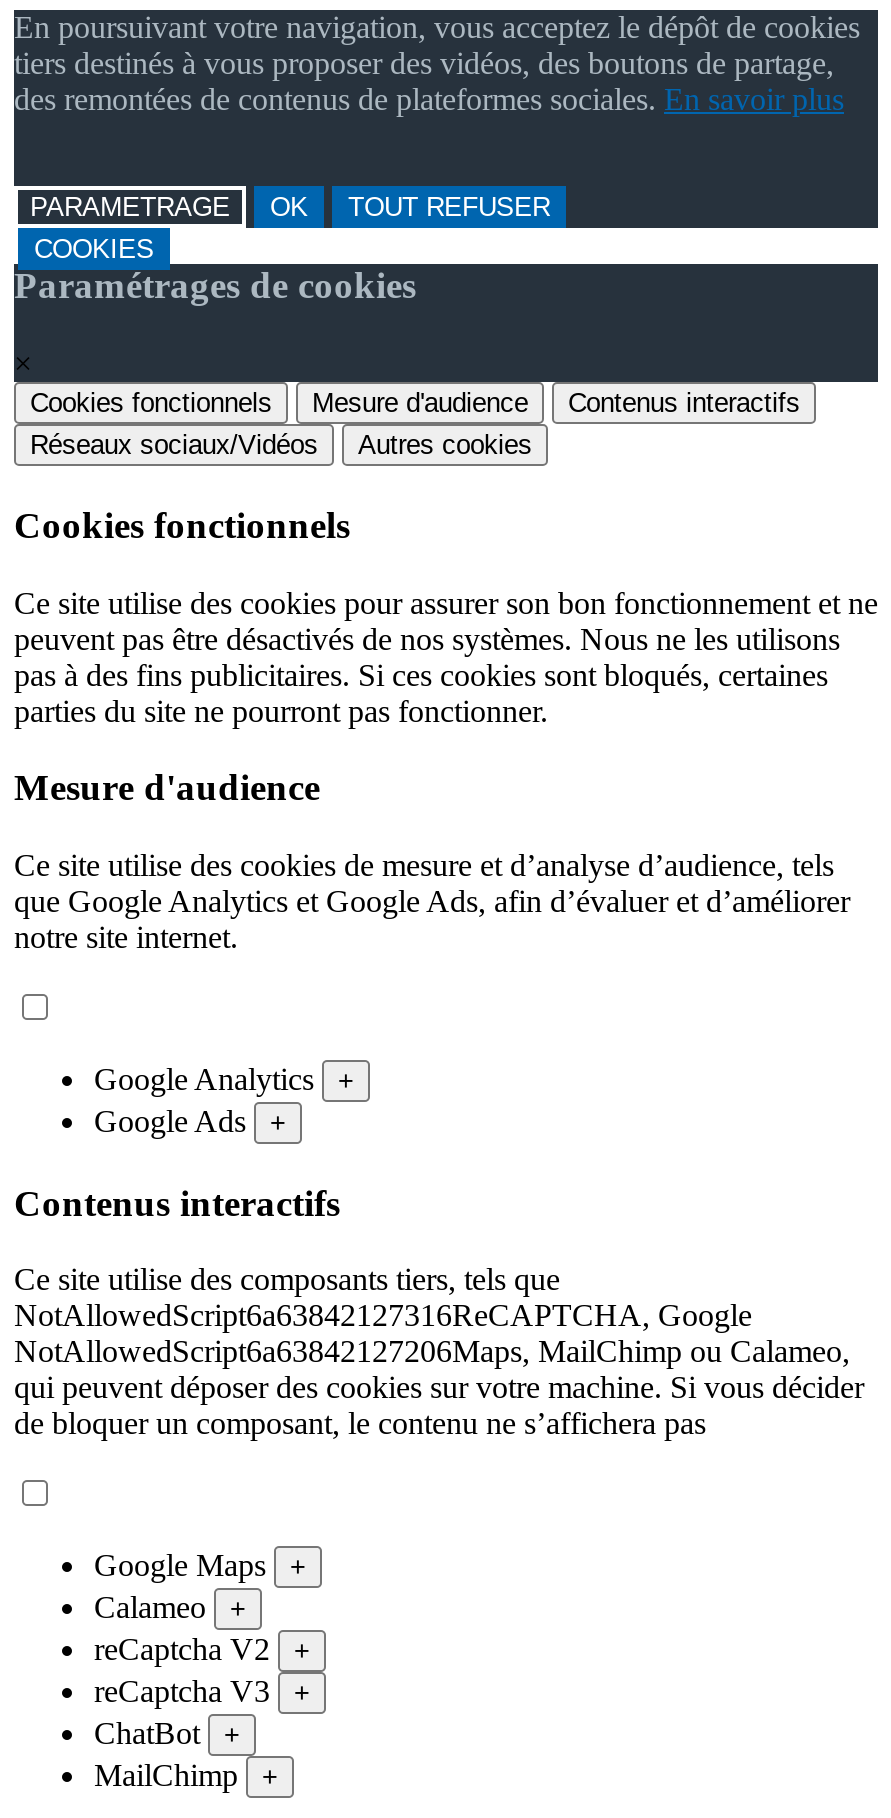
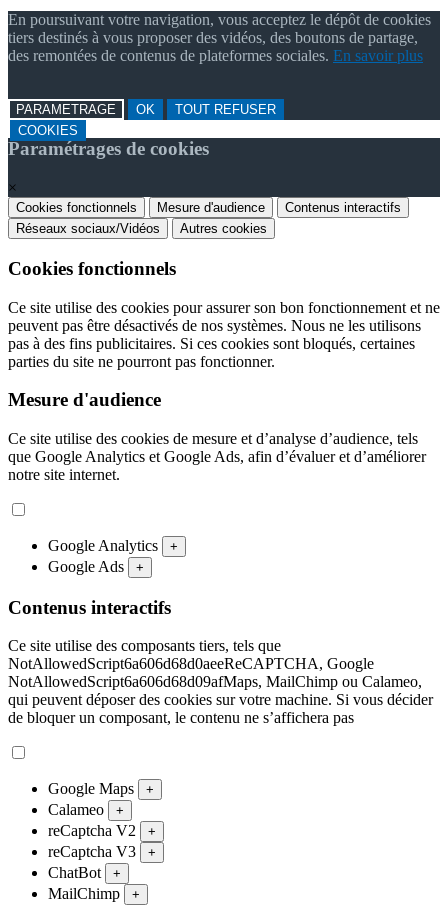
[14,1299,752,1333] NotAllowedScript6a63842127316ReCAPTCHA, Google -> [8,655,374,672] NotAllowedScript6a606d68d0aeeReCAPTCHA, Google
[14,1335,850,1369] NotAllowedScript6a63842127206Maps, MailChimp ou Calameo, -> [8,673,422,690] NotAllowedScript6a606d68d09afMaps, MailChimp ou Calameo,

